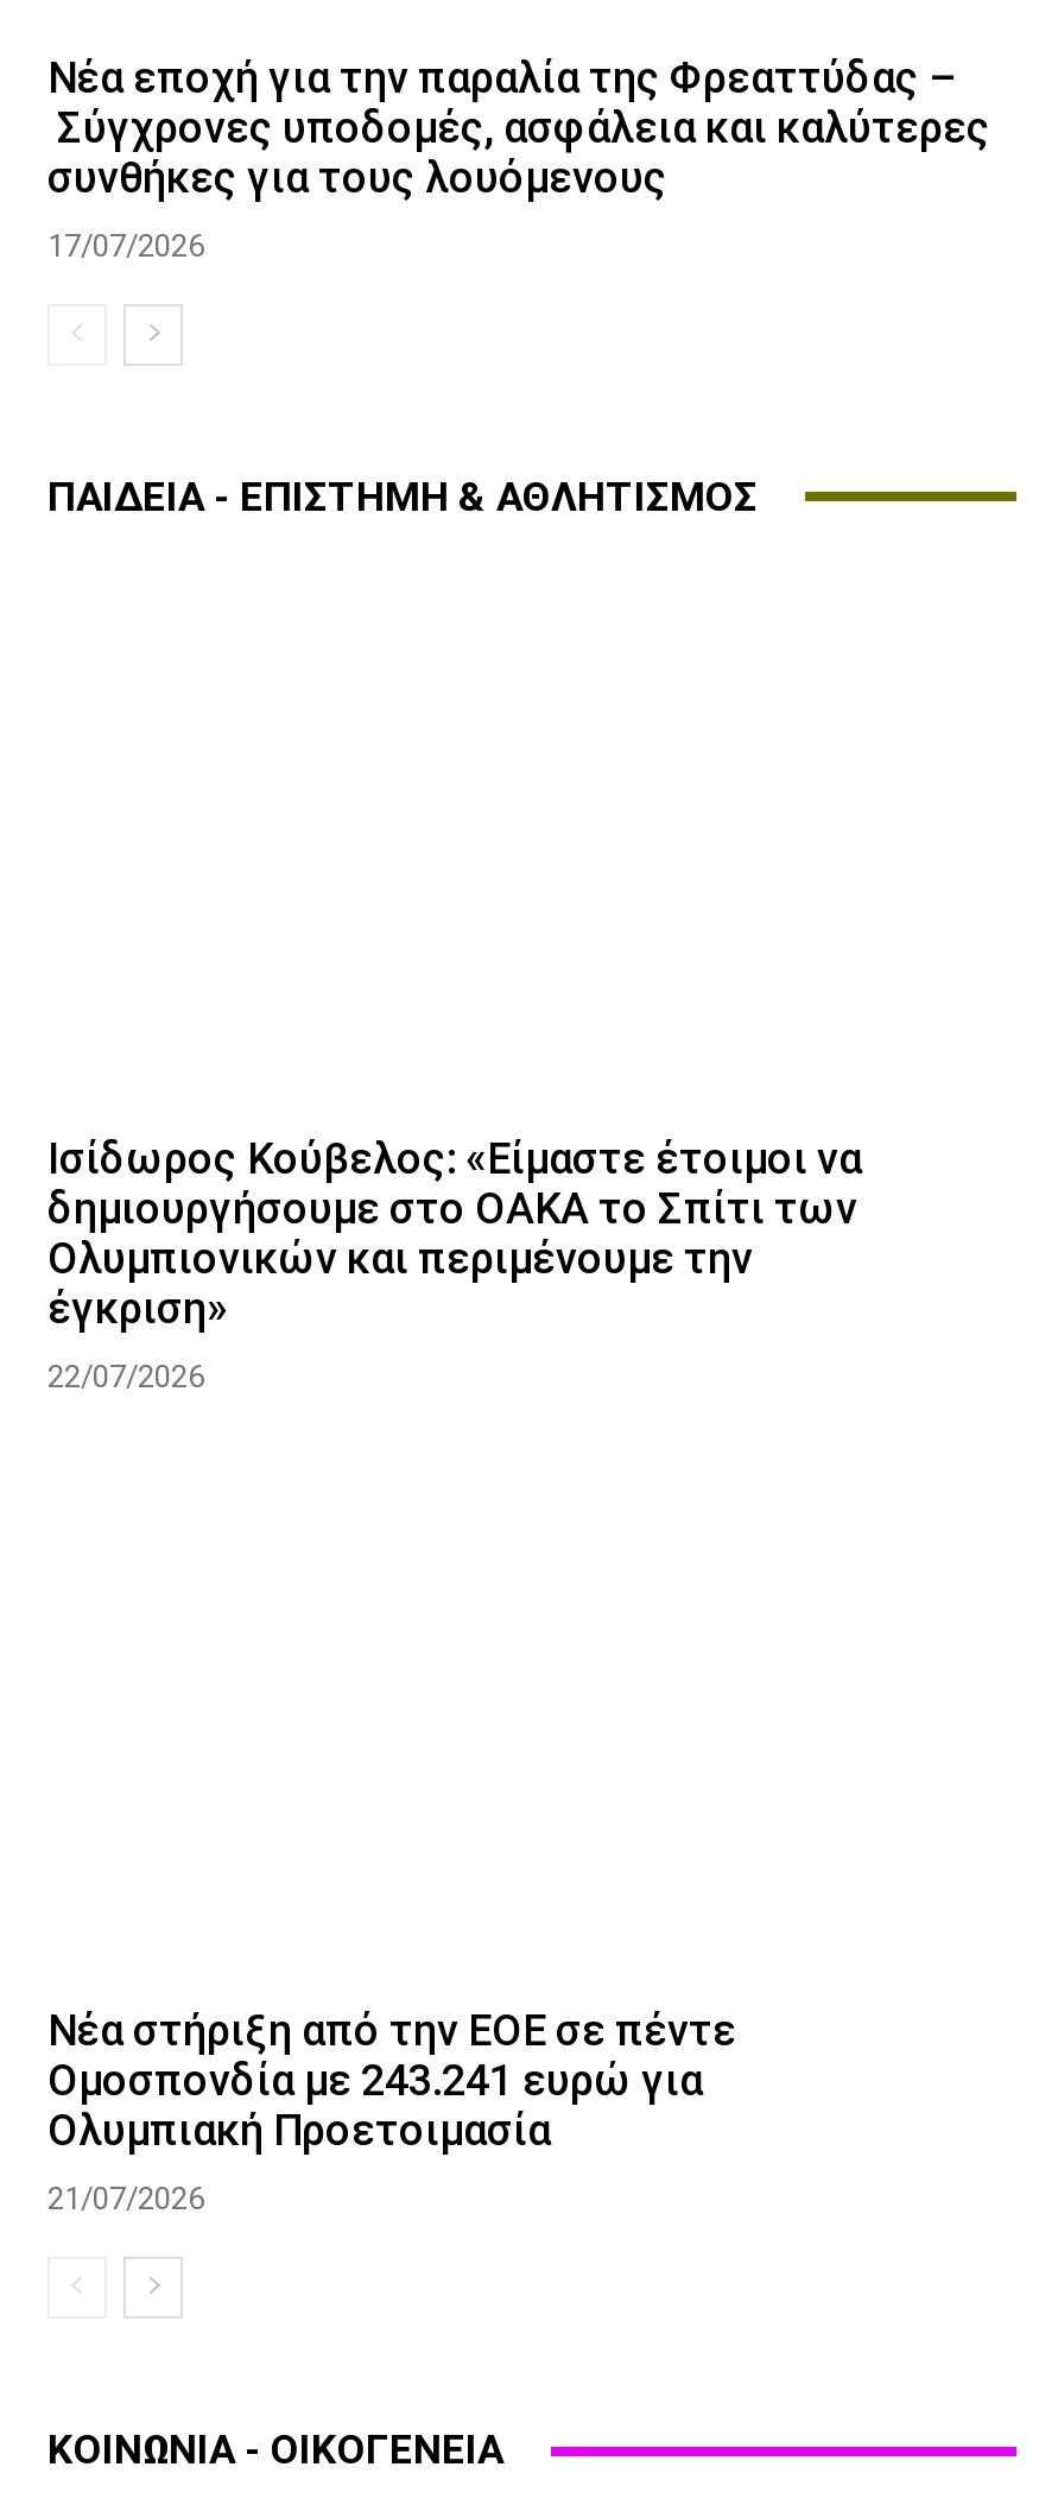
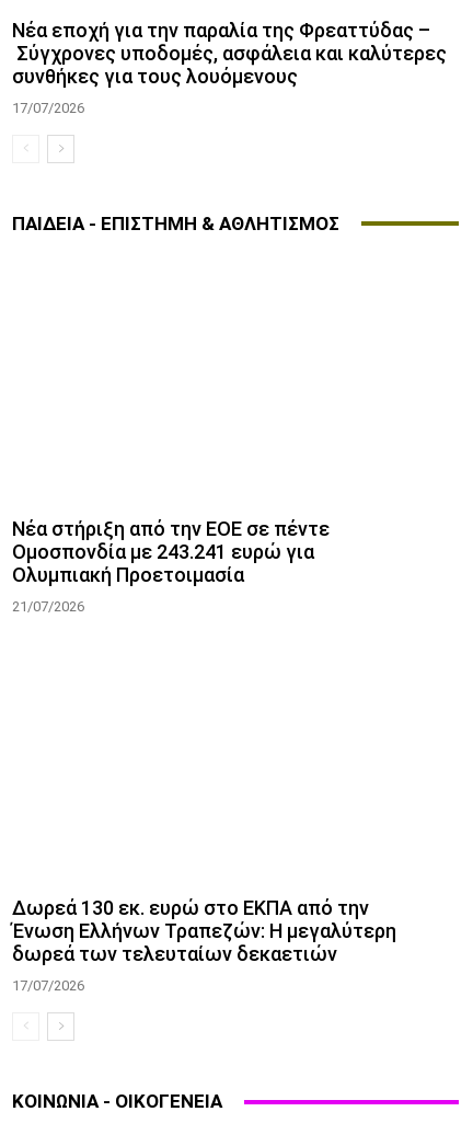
[47,1134,862,1395] Ισίδωρος Κούβελος: «Είμαστε έτοιμοι να | δημιουργήσουμε στο ΟΑΚΑ το Σπίτι των | Ολυμπιονικών και περιμένουμε την | έγκριση» | 22/07/2026 -> none
moved [47,2005,736,2217] -> [12,518,330,615]: Νέα στήριξη από την ΕΟΕ σε πέντε | Ομοσπονδία με 243.241 ευρώ για | Ολυμπιακή Προετοιμασία | 21/07/2026
none -> [12,896,396,994] Δωρεά 130 εκ. ευρώ στο ΕΚΠΑ από την | Ένωση Ελλήνων Τραπεζών: Η μεγαλύτερη | δωρεά των τελευταίων δεκαετιών | 17/07/2026

